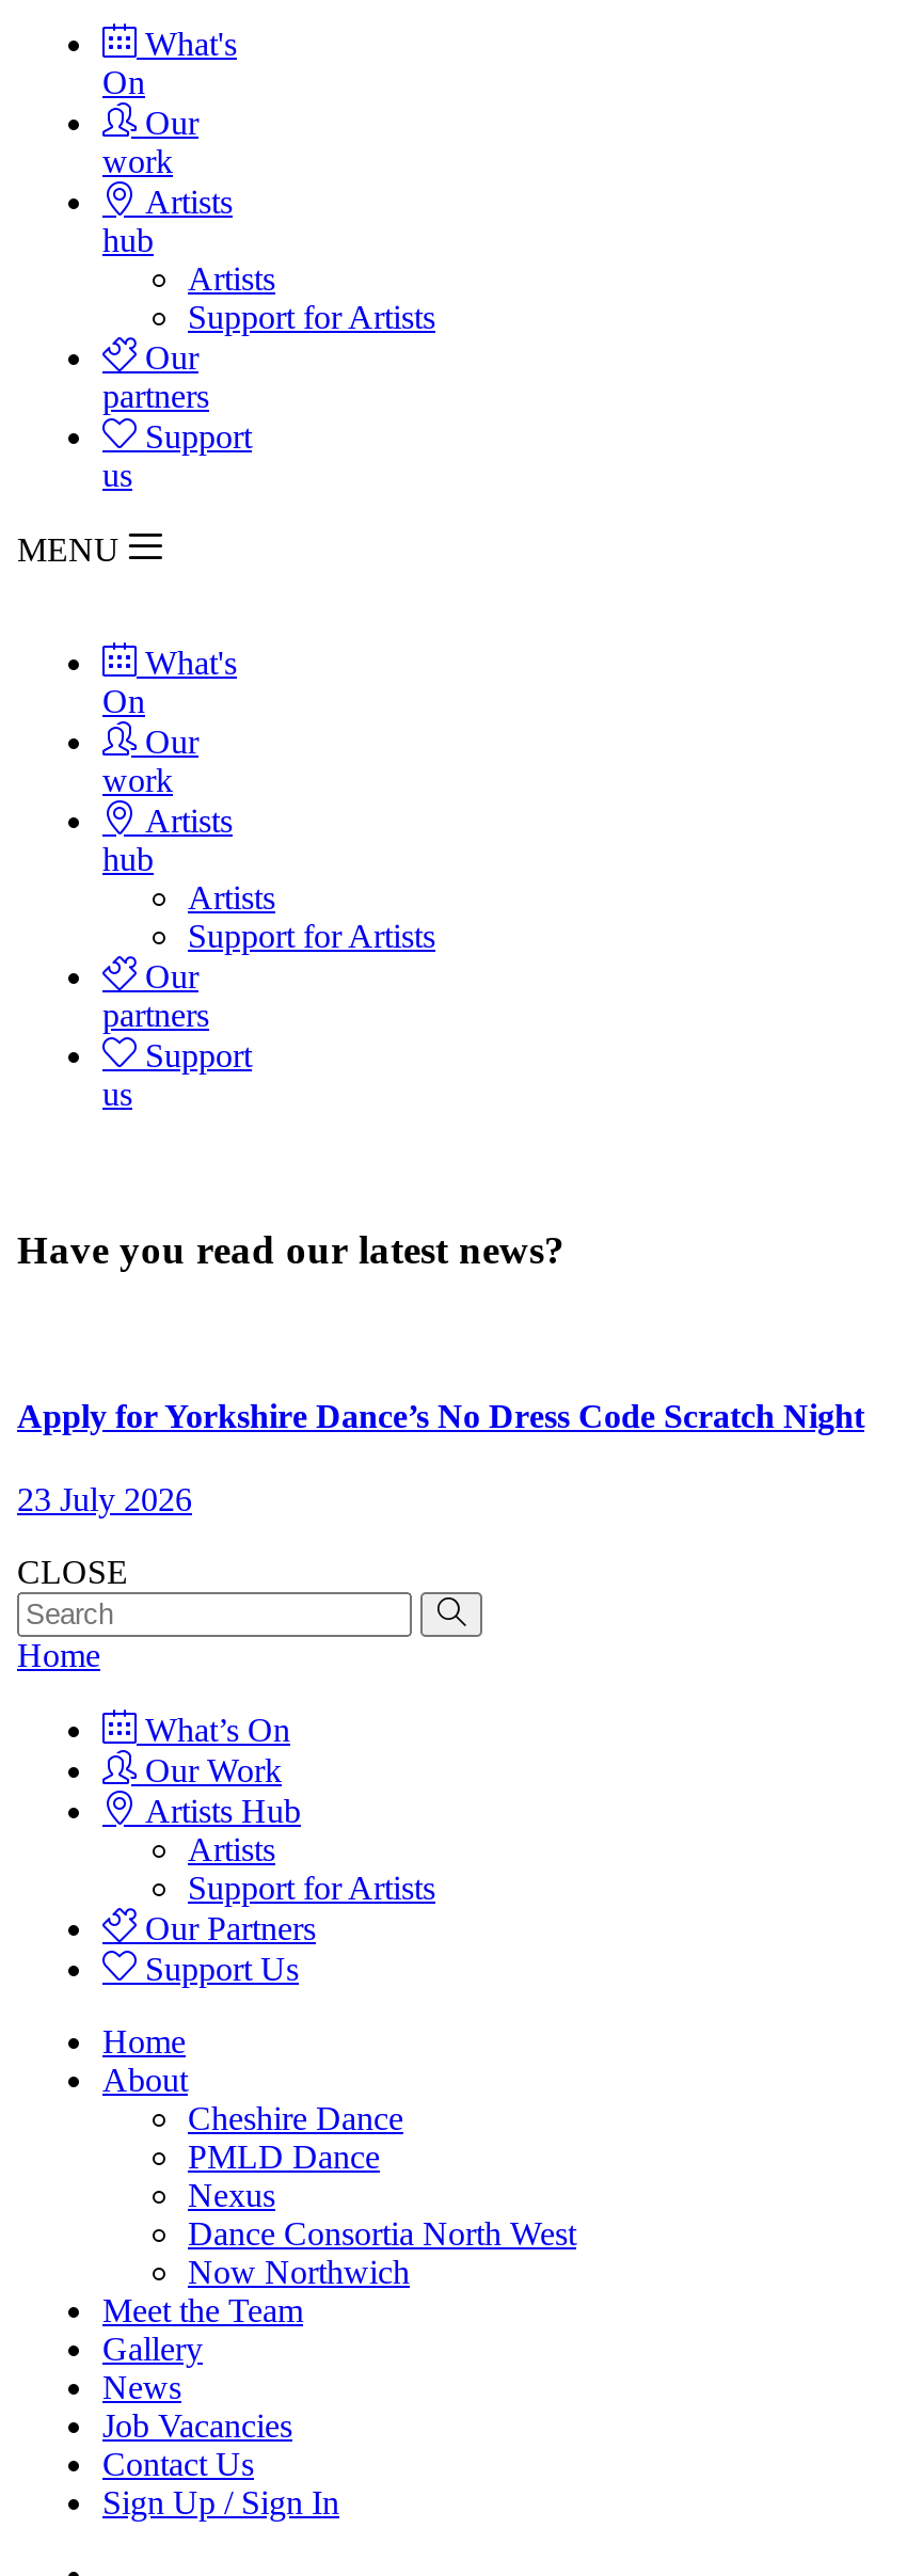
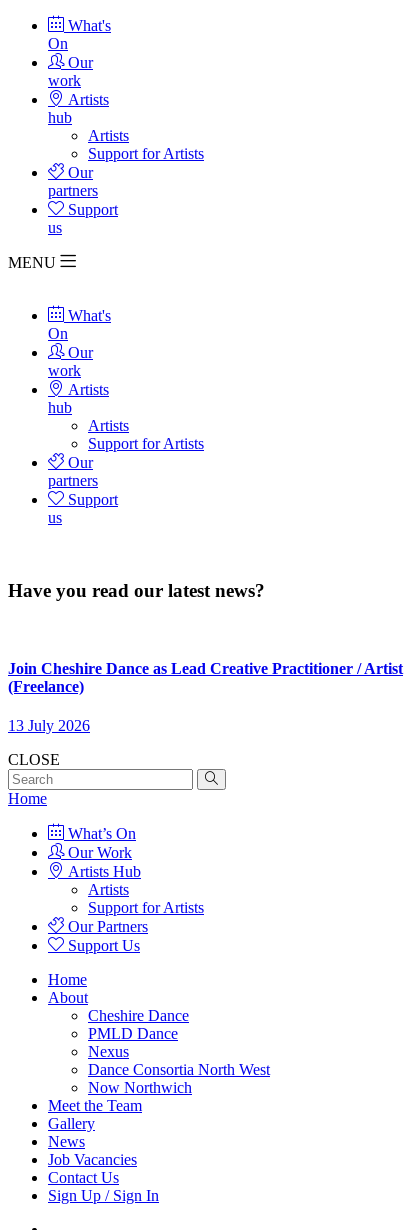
[17,1397,864,1434] Apply for Yorkshire Dance’s No Dress Code Scratch Night -> [8,660,403,695] Join Cheshire Dance as Lead Creative Practitioner / Artist | (Freelance)
[17,1481,192,1517] 23 July 2026 -> [8,717,90,734] 13 July 2026

